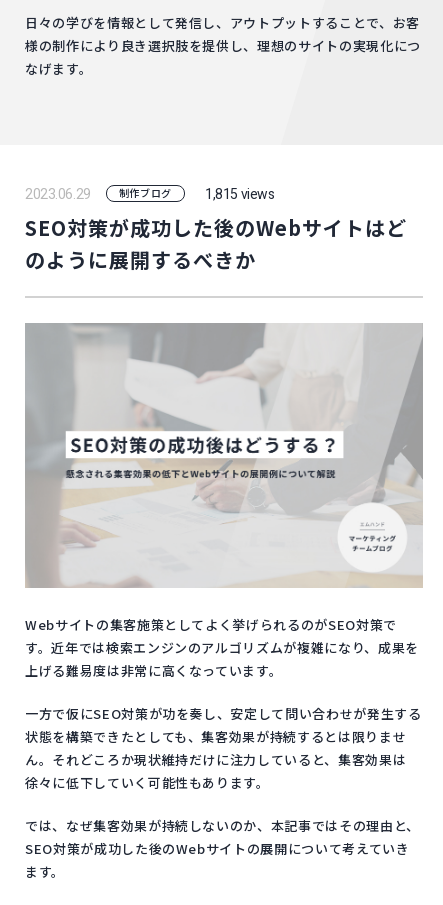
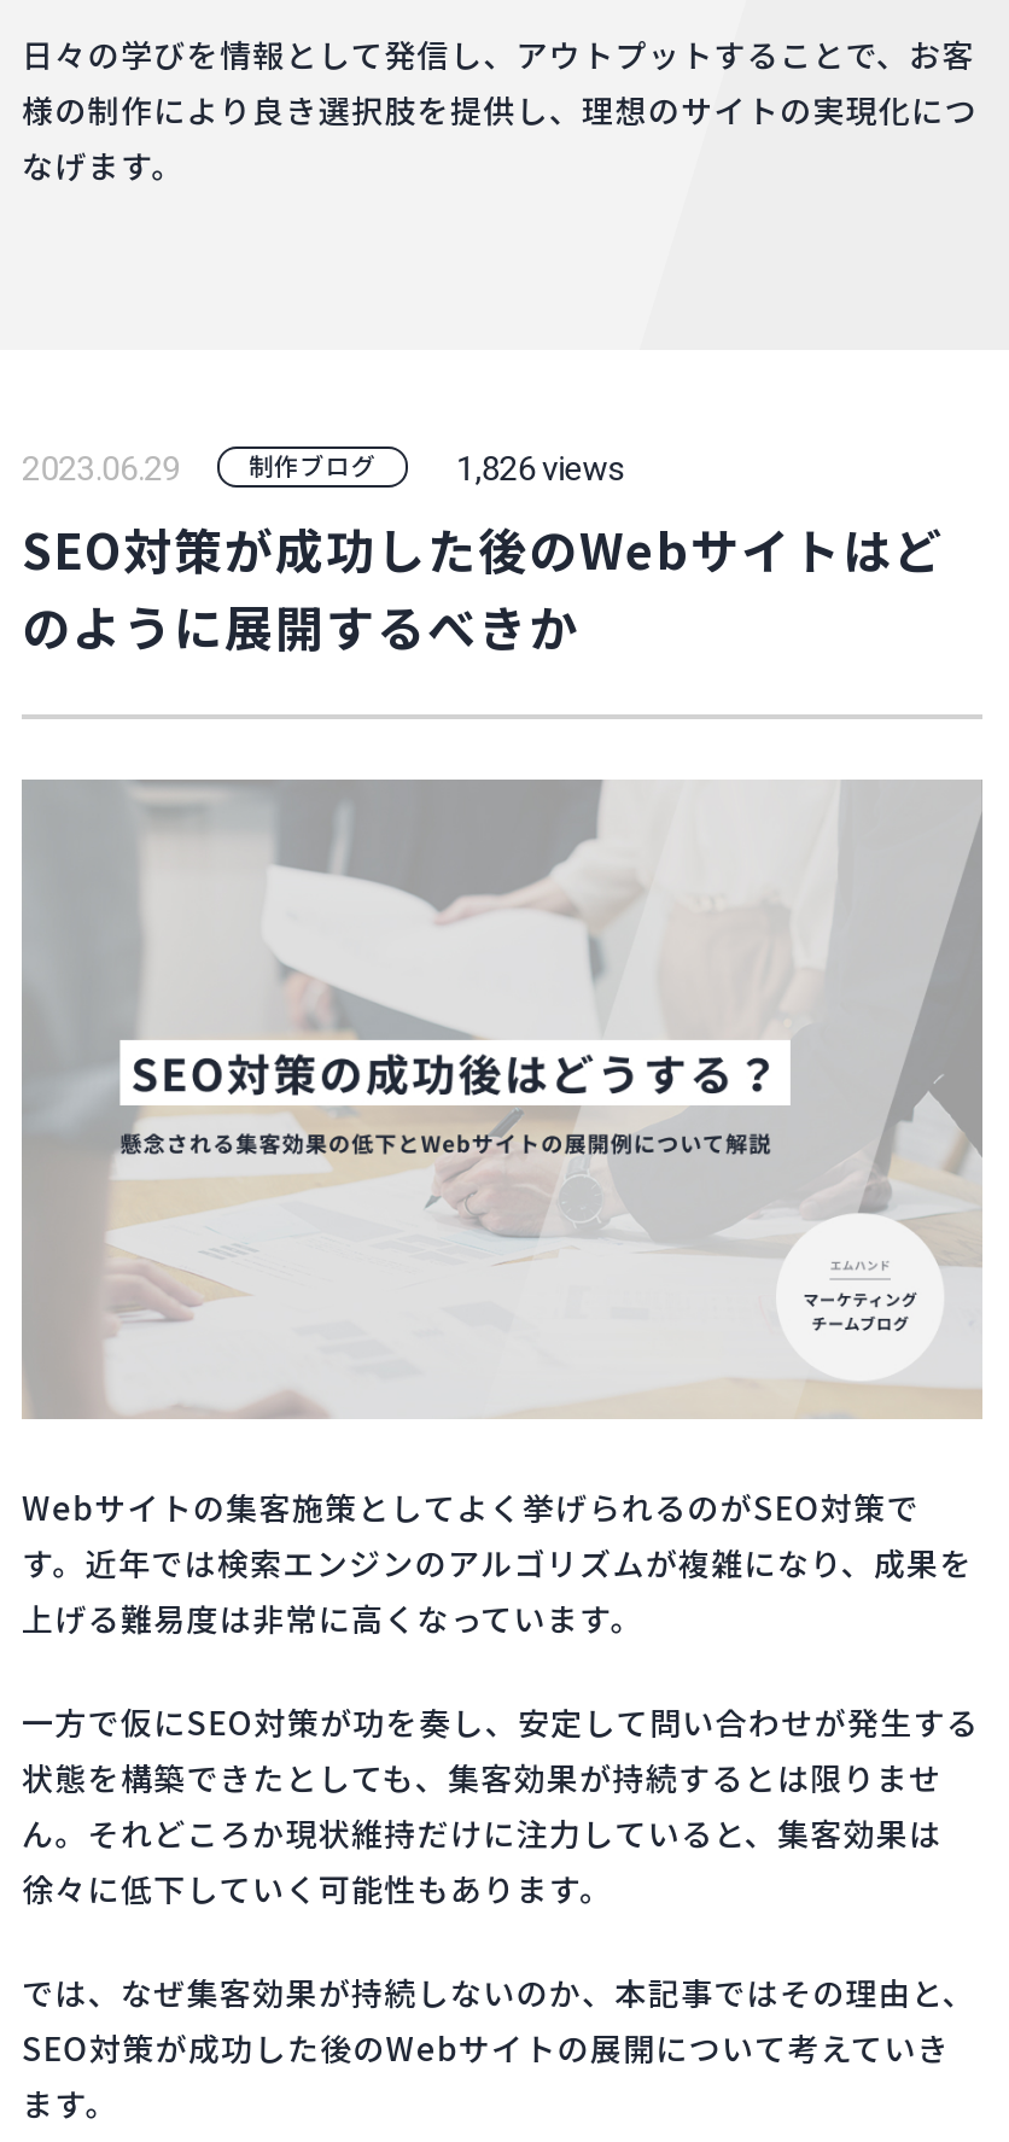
[205,184,274,205] 1,815 views -> [456,444,624,495] 1,826 views

